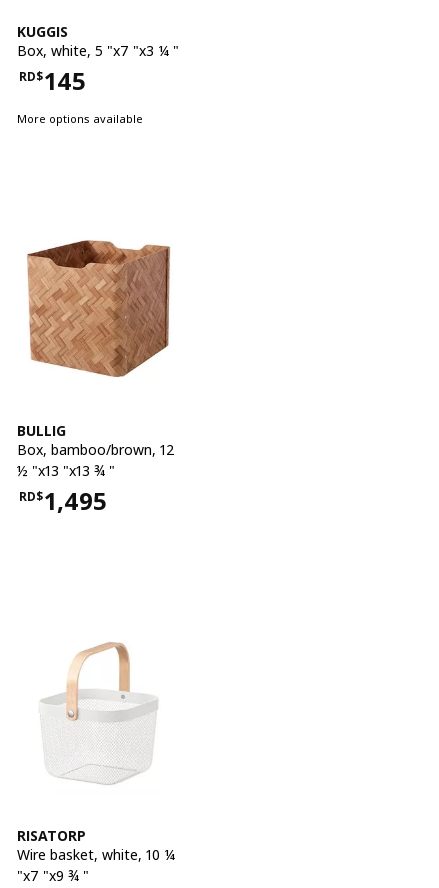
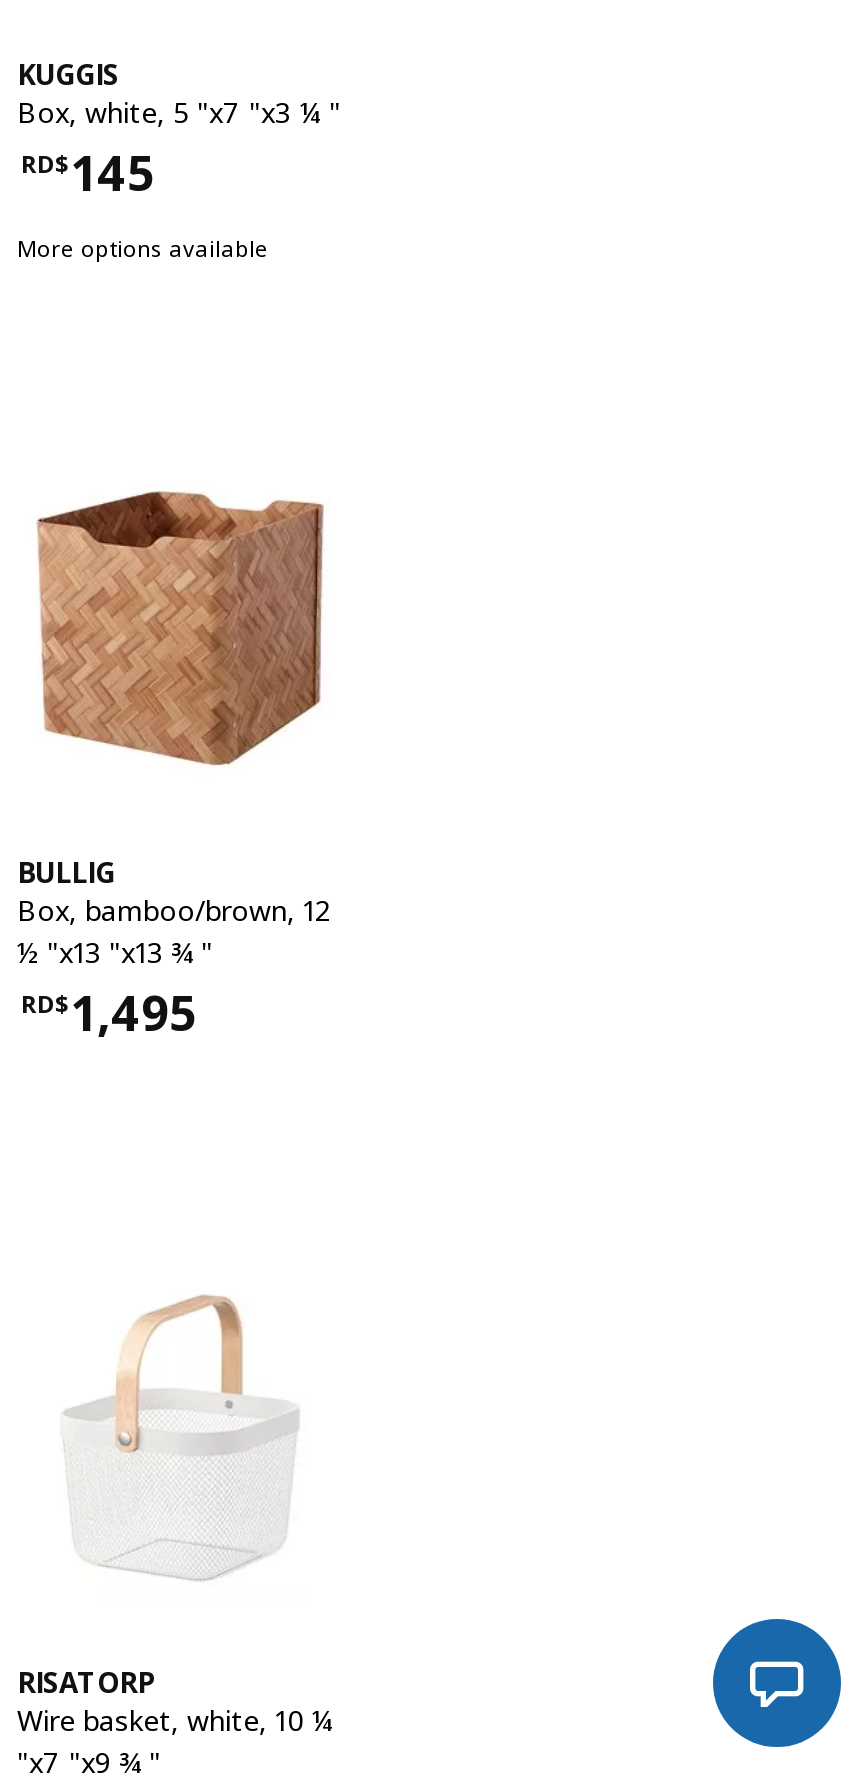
none -> [711,1617,843,1749] [image]

